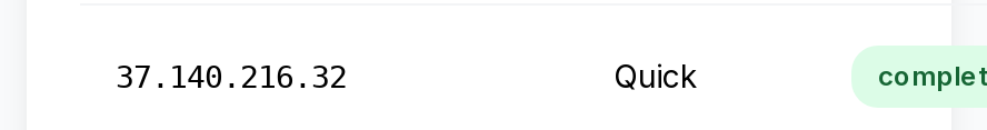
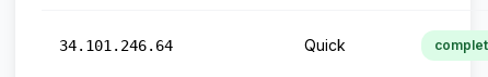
[116,59,347,94] 37.140.216.32 -> [59,37,173,54] 34.101.246.64

